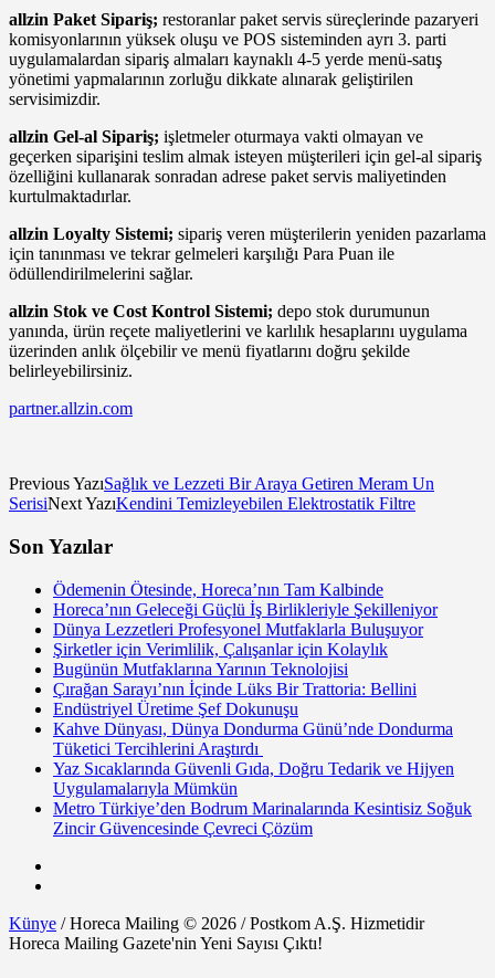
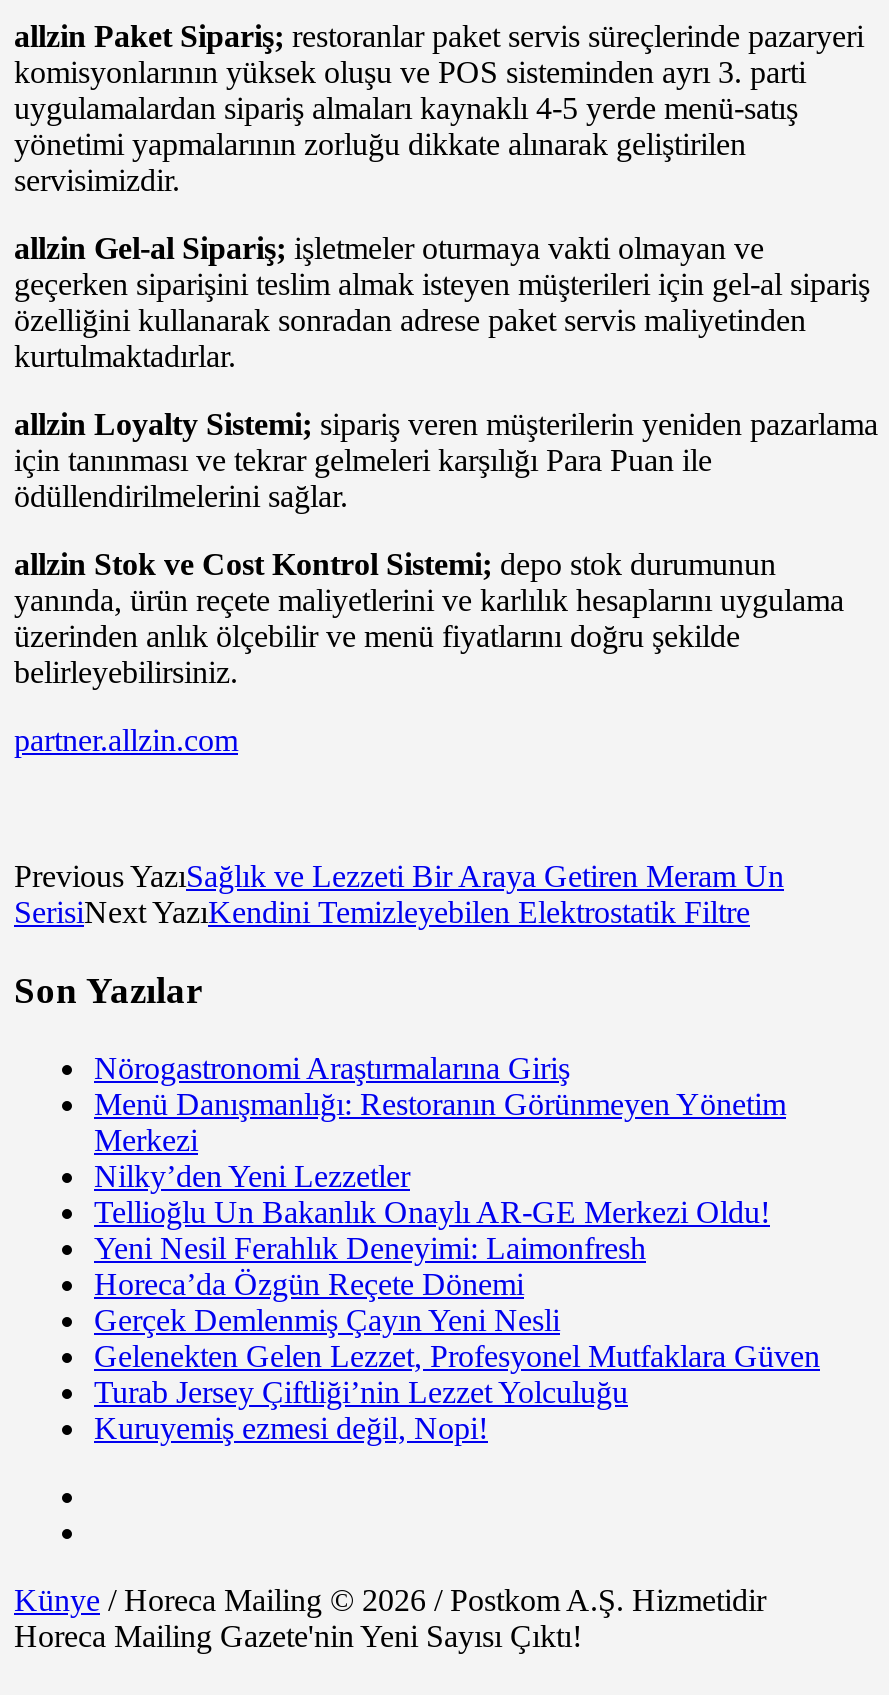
[53,580,472,837] Ödemenin Ötesinde, Horeca’nın Tam Kalbinde | Horeca’nın Geleceği Güçlü İş Birlikleriyle Şekilleniyor | Dünya Lezzetleri Profesyonel Mutfaklarla Buluşuyor | Şirketler için Verimlilik, Çalışanlar için Kolaylık | Bugünün Mutfaklarına Yarının Teknolojisi | Çırağan Sarayı’nın İçinde Lüks Bir Trattoria: Bellini | Endüstriyel Üretime Şef Dokunuşu | Kahve Dünyası, Dünya Dondurma Günü’nde Dondurma | Tüketici Tercihlerini Araştırdı | Yaz Sıcaklarında Güvenli Gıda, Doğru Tedarik ve Hijyen | Uygulamalarıyla Mümkün | Metro Türkiye’den Bodrum Marinalarında Kesintisiz Soğuk | Zincir Güvencesinde Çevreci Çözüm -> [94,1050,820,1444] Nörogastronomi Araştırmalarına Giriş | Menü Danışmanlığı: Restoranın Görünmeyen Yönetim | Merkezi | Nilky’den Yeni Lezzetler | Tellioğlu Un Bakanlık Onaylı AR-GE Merkezi Oldu! | Yeni Nesil Ferahlık Deneyimi: Laimonfresh | Horeca’da Özgün Reçete Dönemi | Gerçek Demlenmiş Çayın Yeni Nesli | Gelenekten Gelen Lezzet, Profesyonel Mutfaklara Güven | Turab Jersey Çiftliği’nin Lezzet Yolculuğu | Kuruyemiş ezmesi değil, Nopi!

